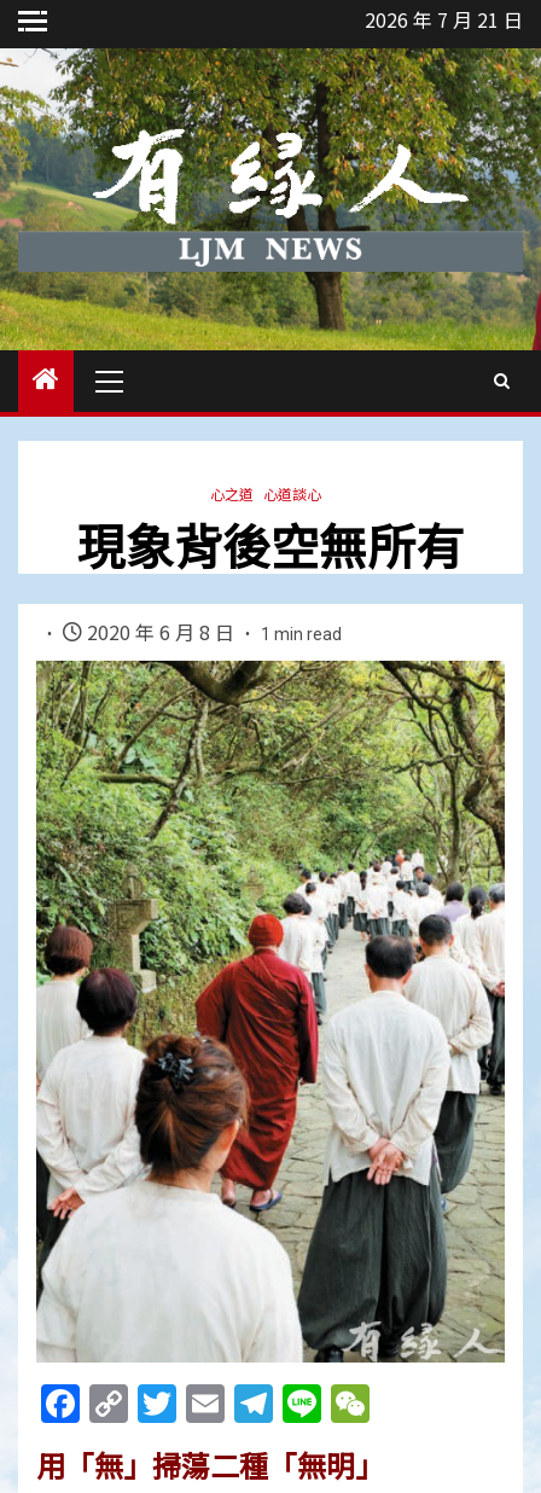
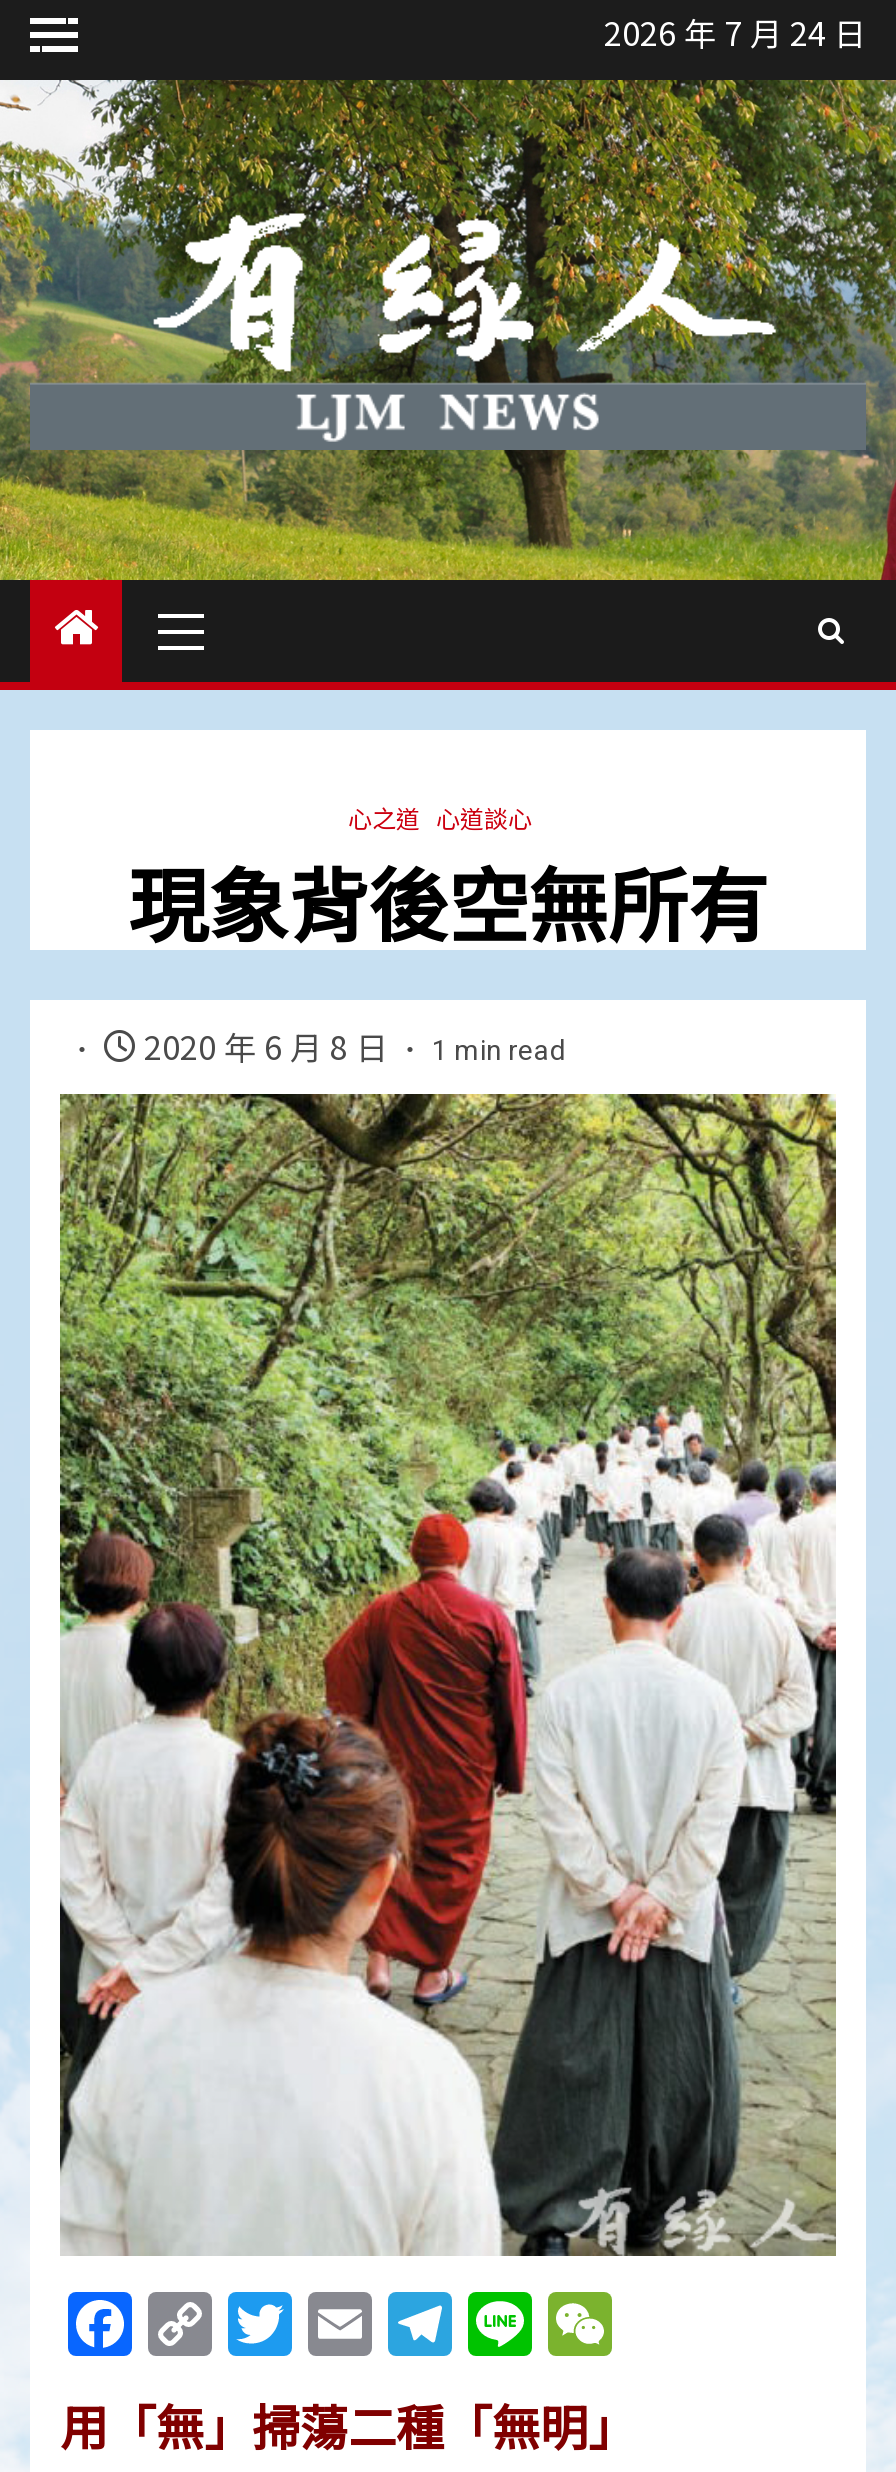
[365,5,523,34] 2026 年 7 月 21 日 -> [604,8,866,56] 2026 年 7 月 24 日

